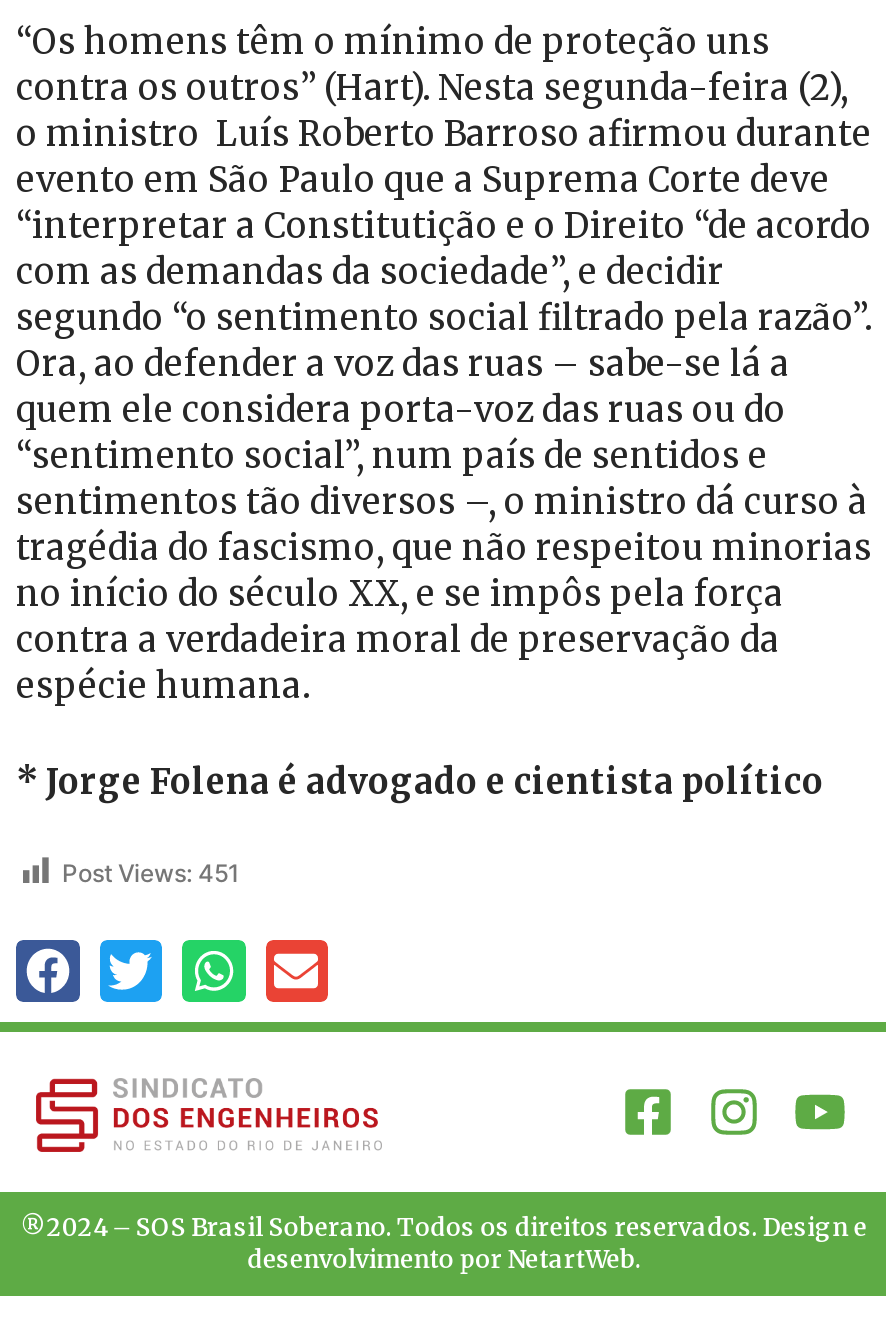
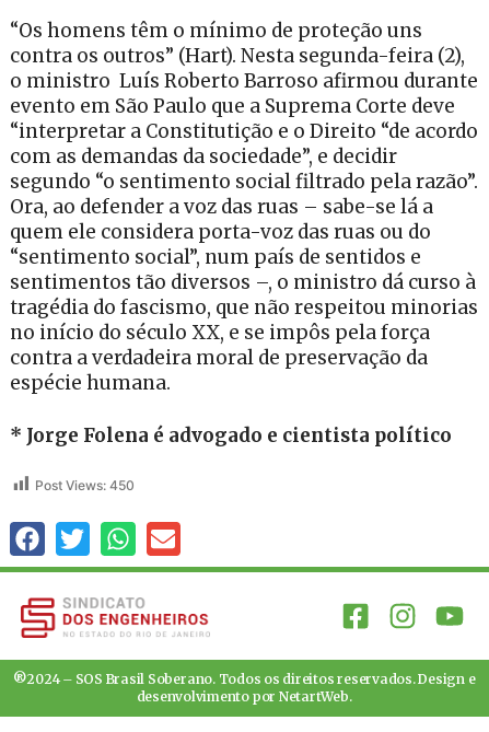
[62,857,240,887] Post Views: 451 -> [35,477,135,493] Post Views: 450

